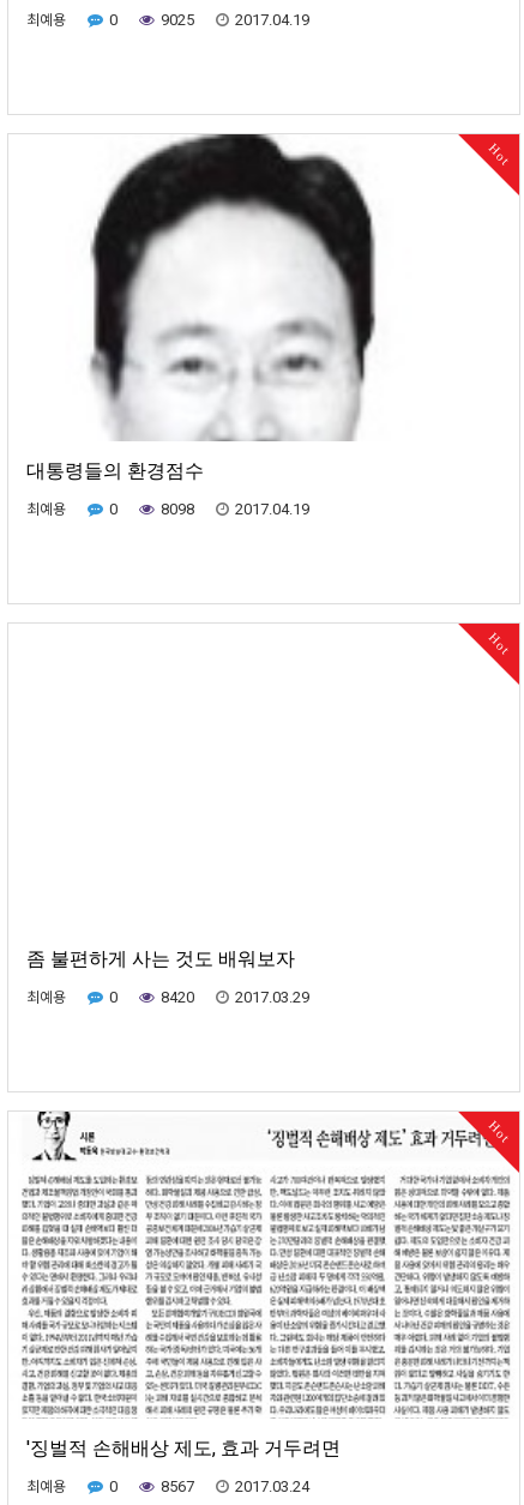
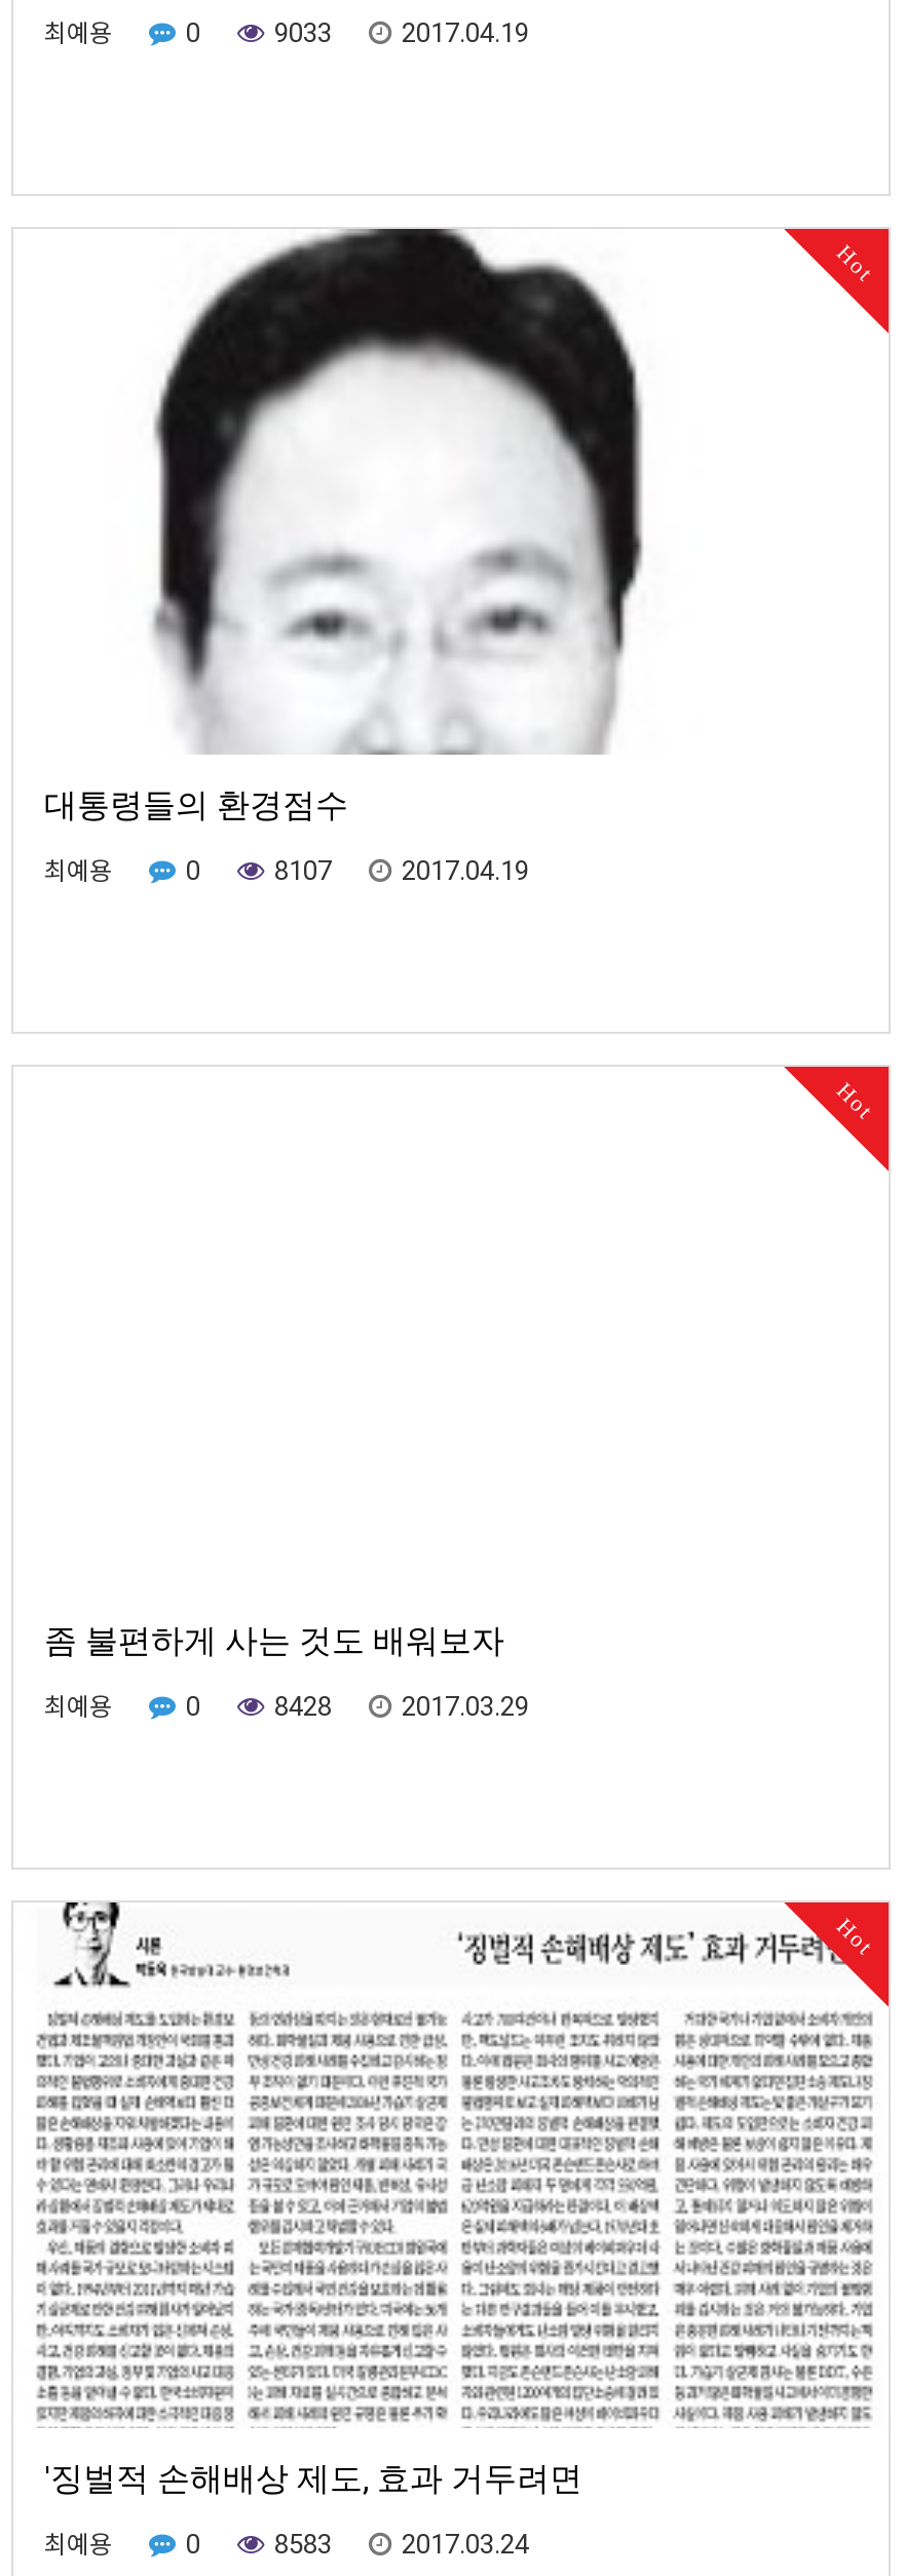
[106,11,309,29] 0 9025 2017.04.19 -> [180,18,529,49] 0 9033 2017.04.19
[106,500,309,518] 0 8098 2017.04.19 -> [180,855,529,886] 0 8107 2017.04.19
[106,989,309,1007] 0 8420 2017.03.29 -> [180,1692,529,1723] 0 8428 2017.03.29
[106,1477,309,1495] 0 8567 2017.03.24 -> [180,2529,529,2560] 0 8583 2017.03.24

